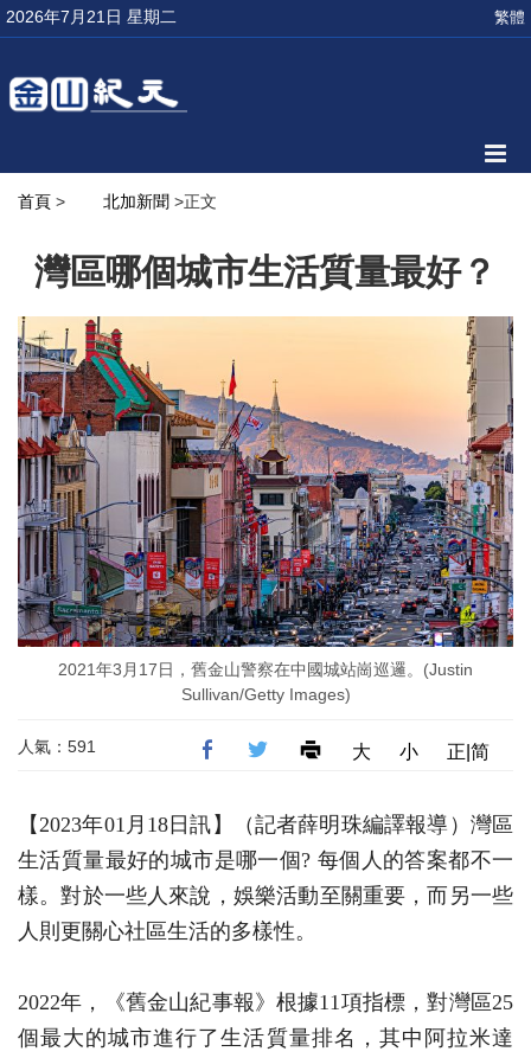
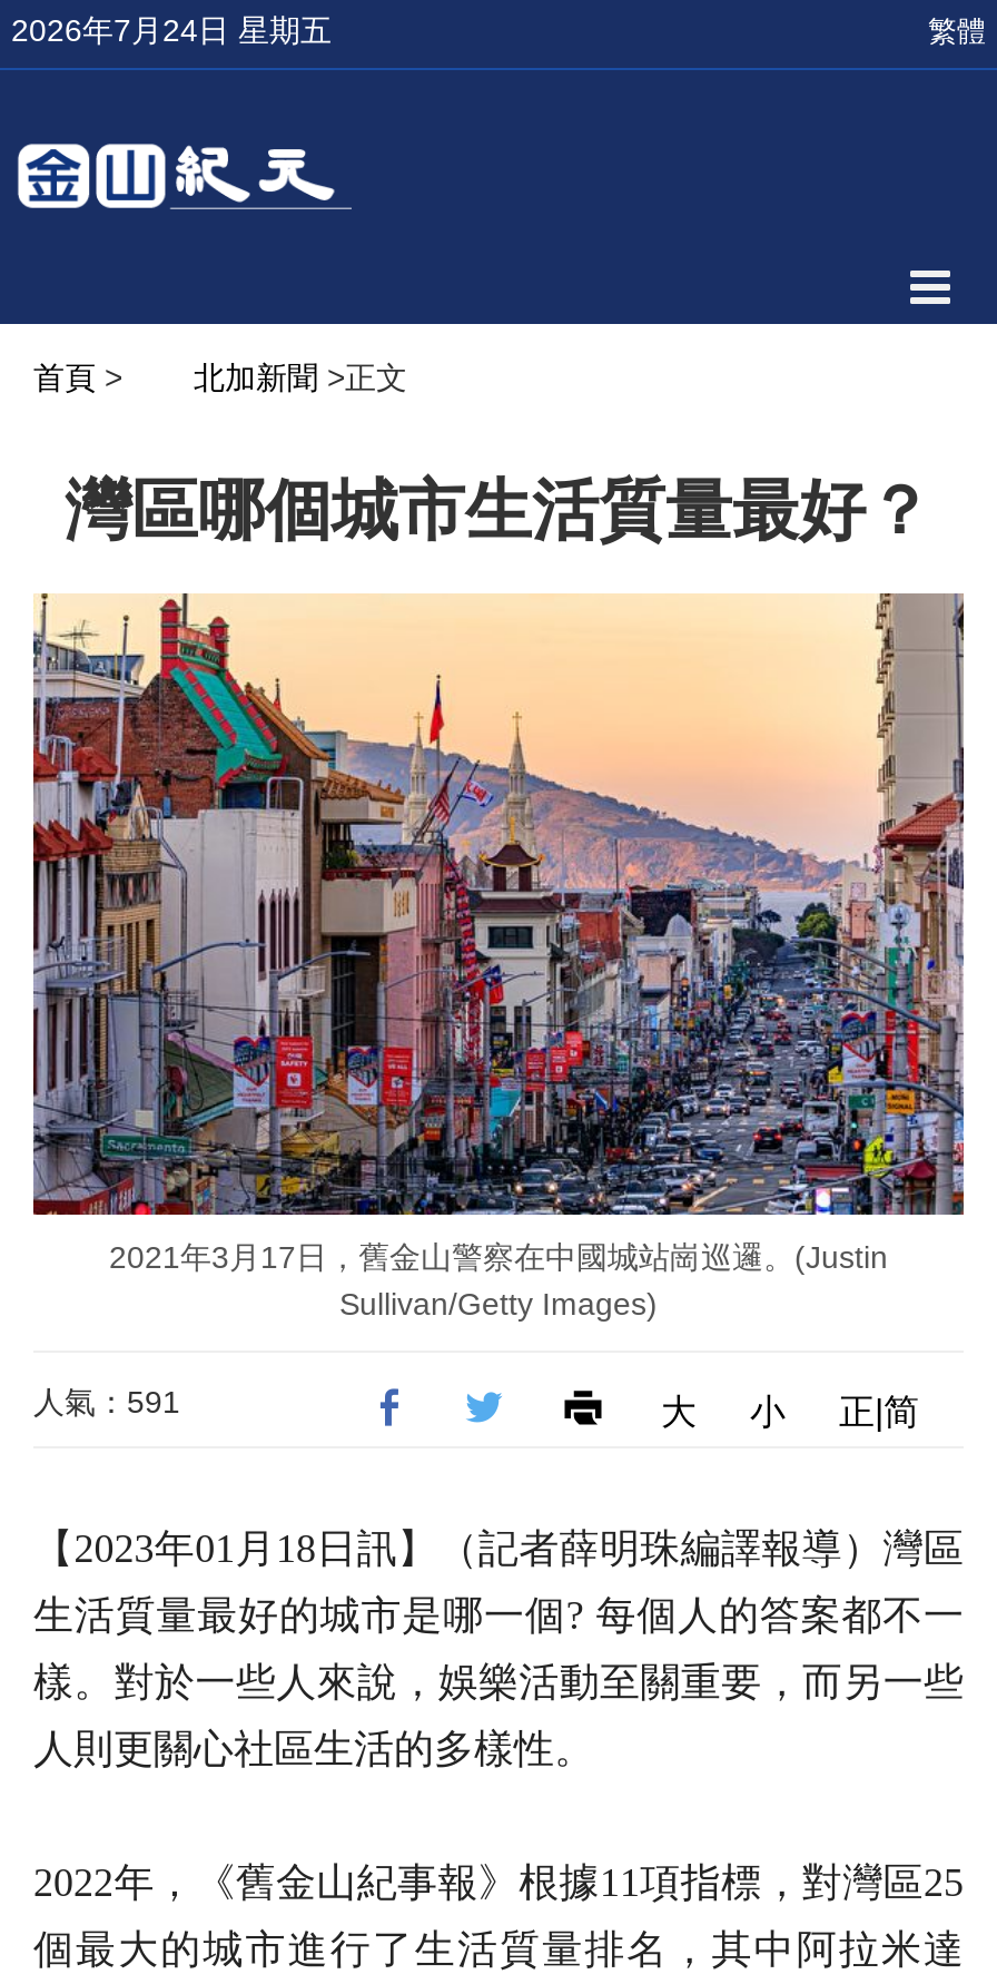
[6,7,177,26] 2026年7月21日 星期二 -> [11,12,332,48] 2026年7月24日 星期五

